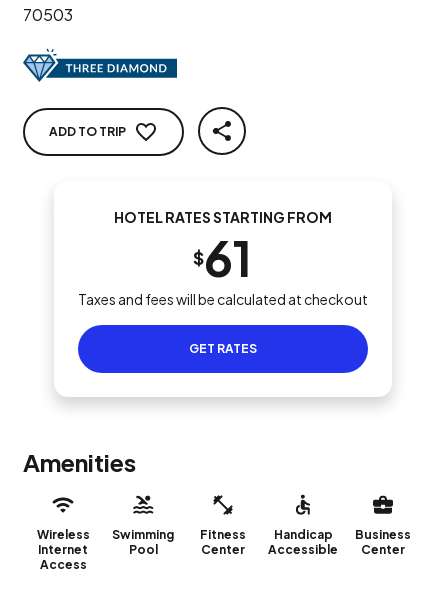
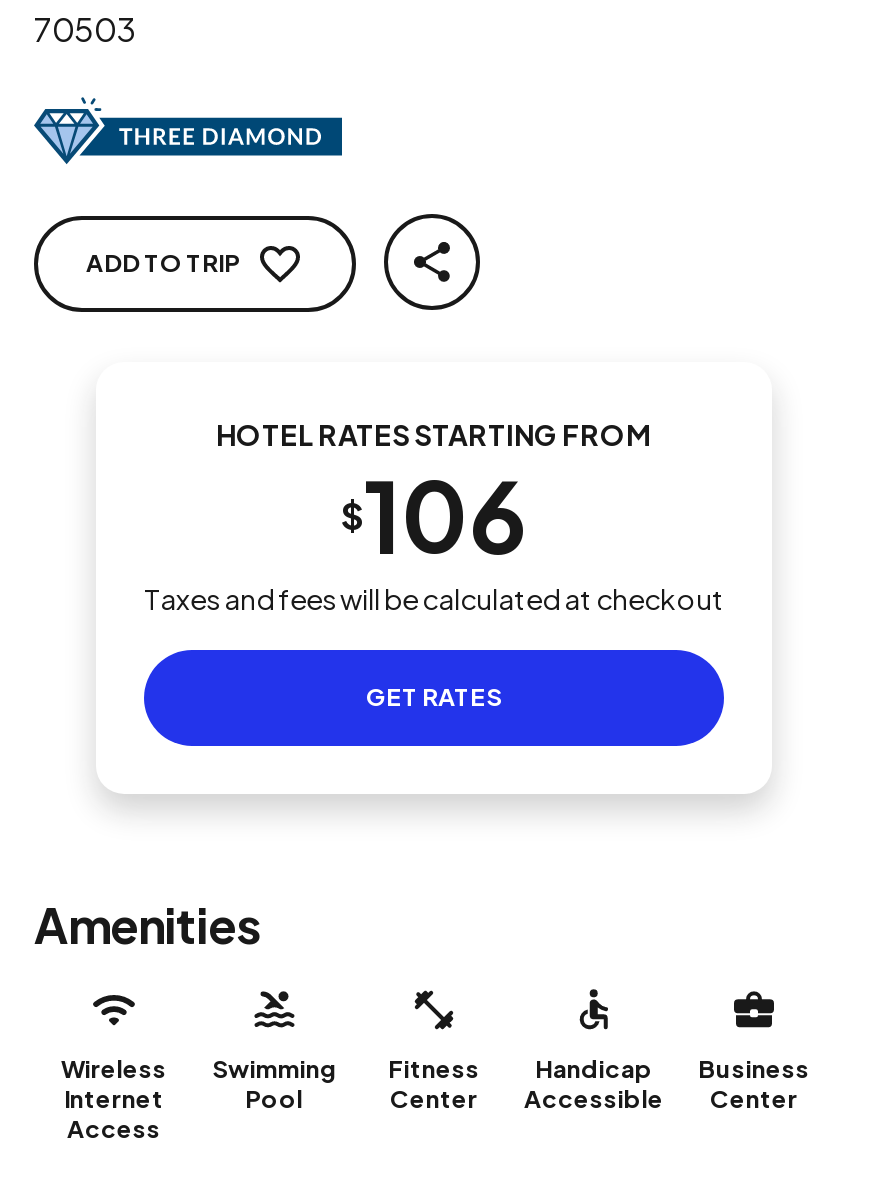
[193,227,252,288] $61 -> [341,454,527,576] $106

